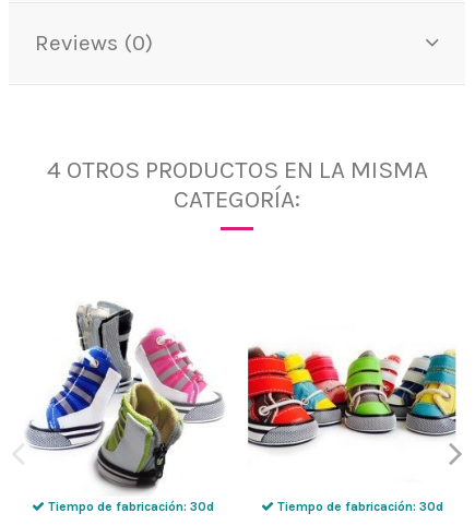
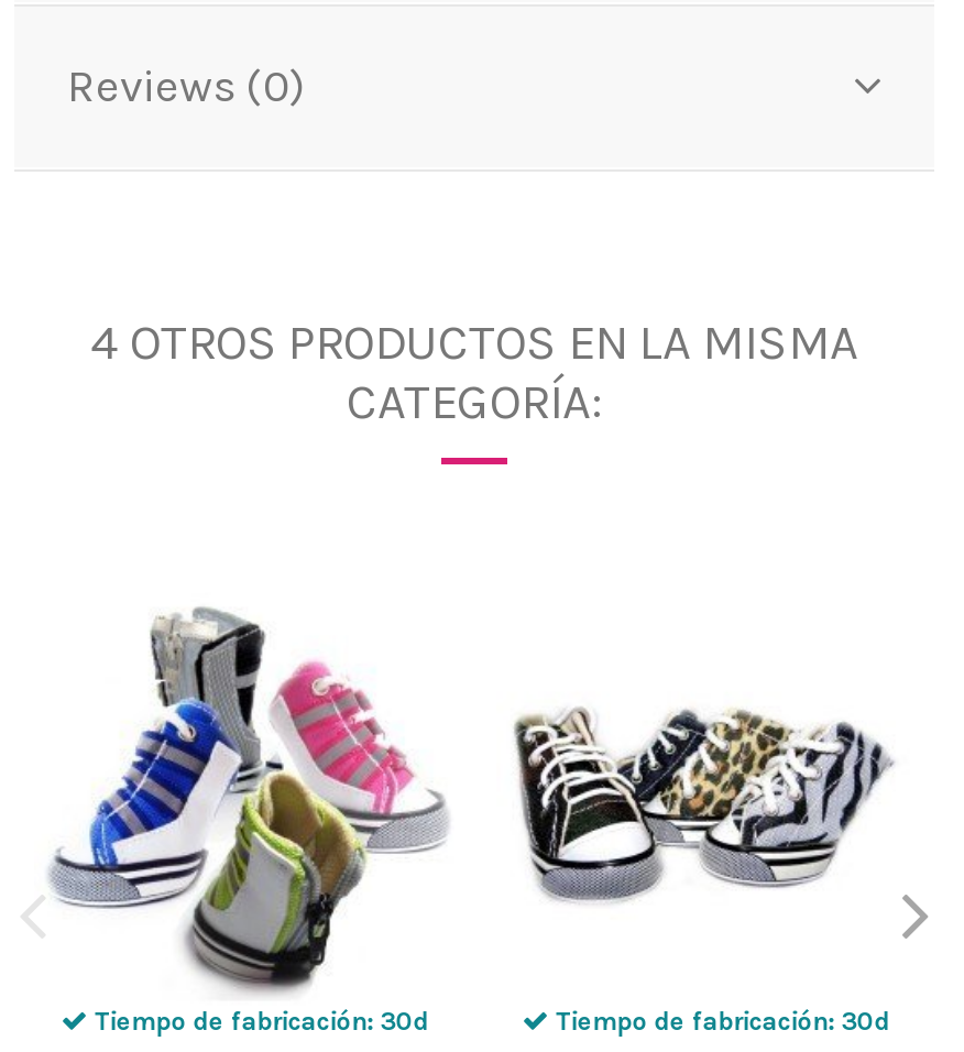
[247,346,458,450] [image] -> [496,700,917,905] [image]

